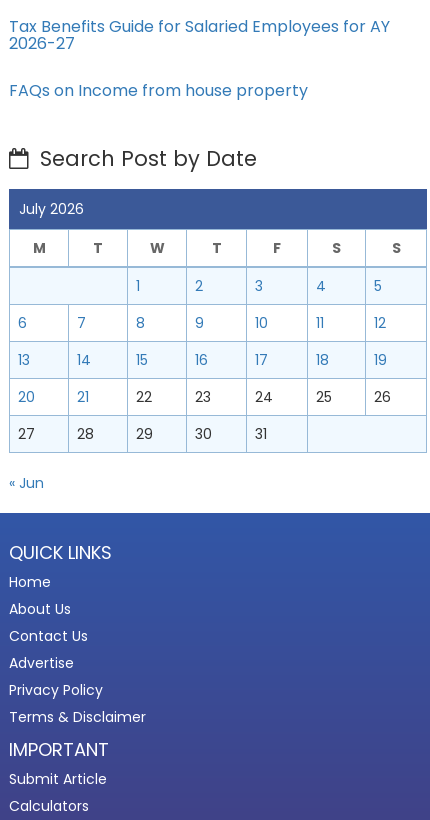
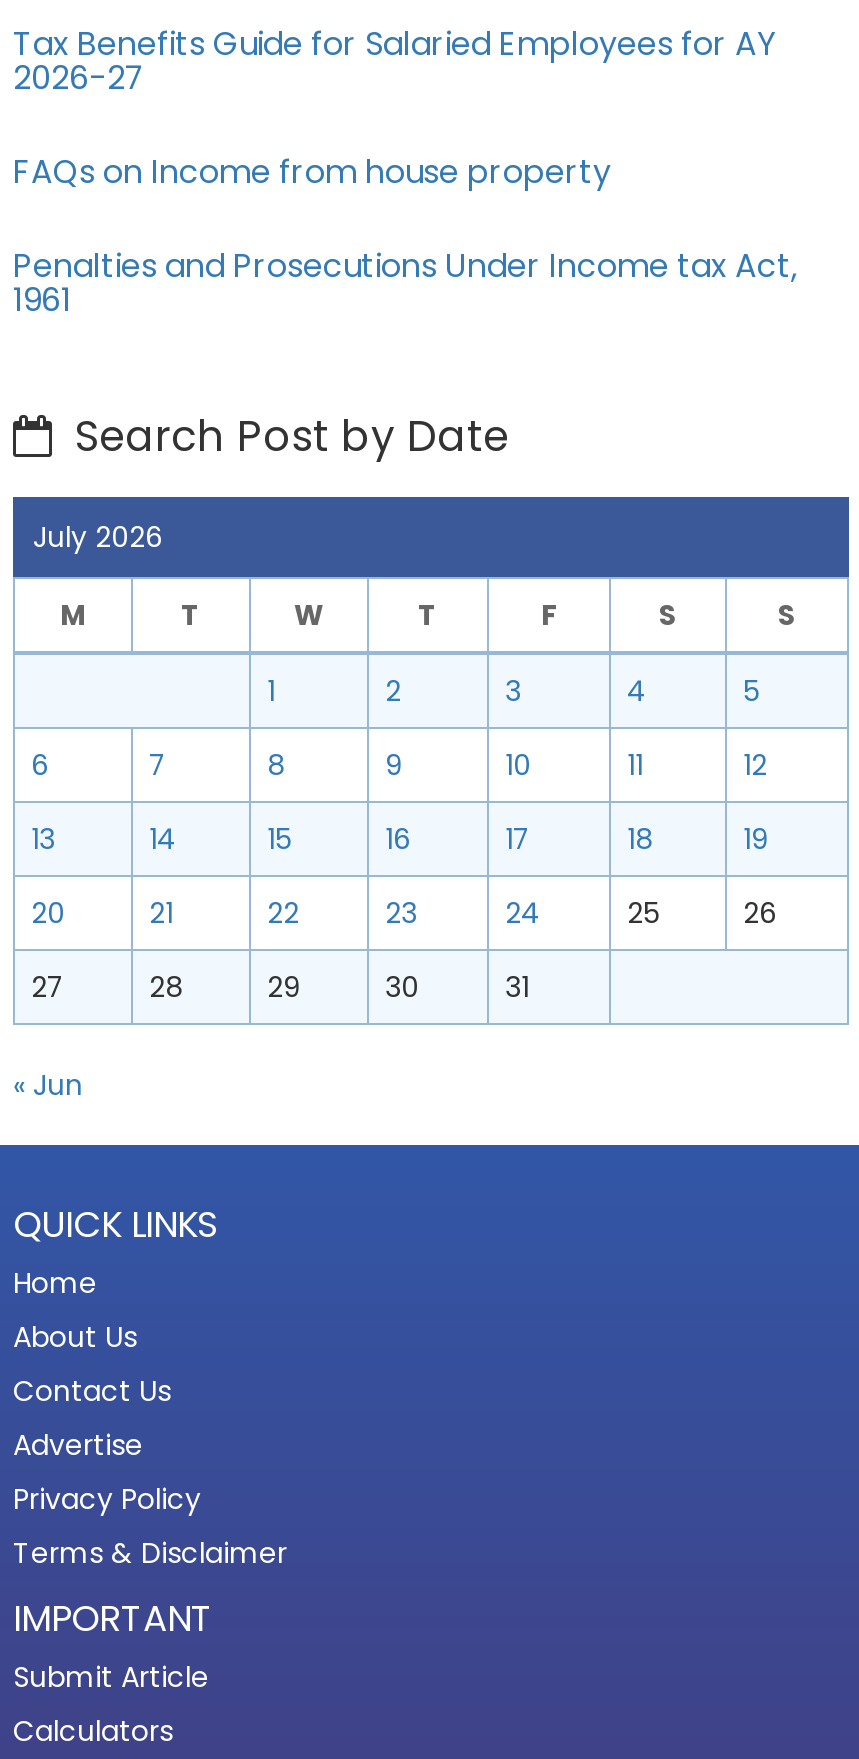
none -> [13,244,797,324] Penalties and Prosecutions Under Income tax Act, | 1961

